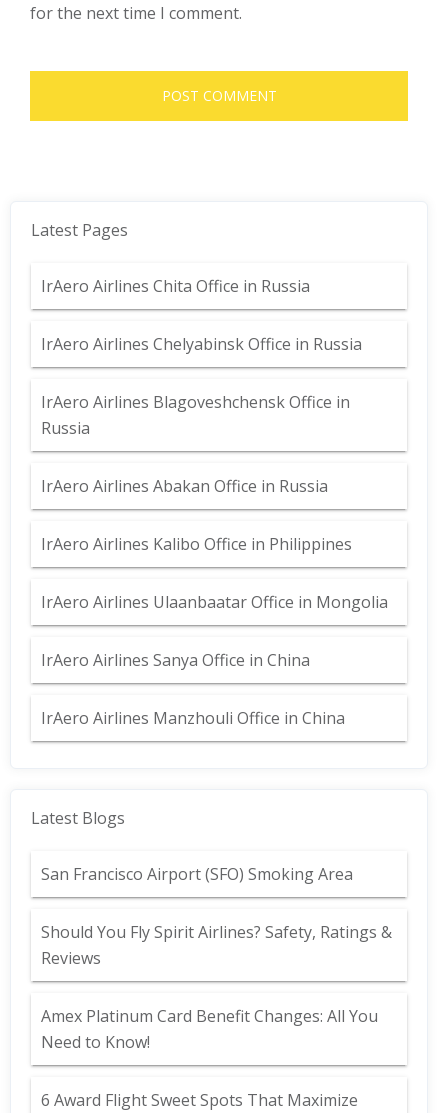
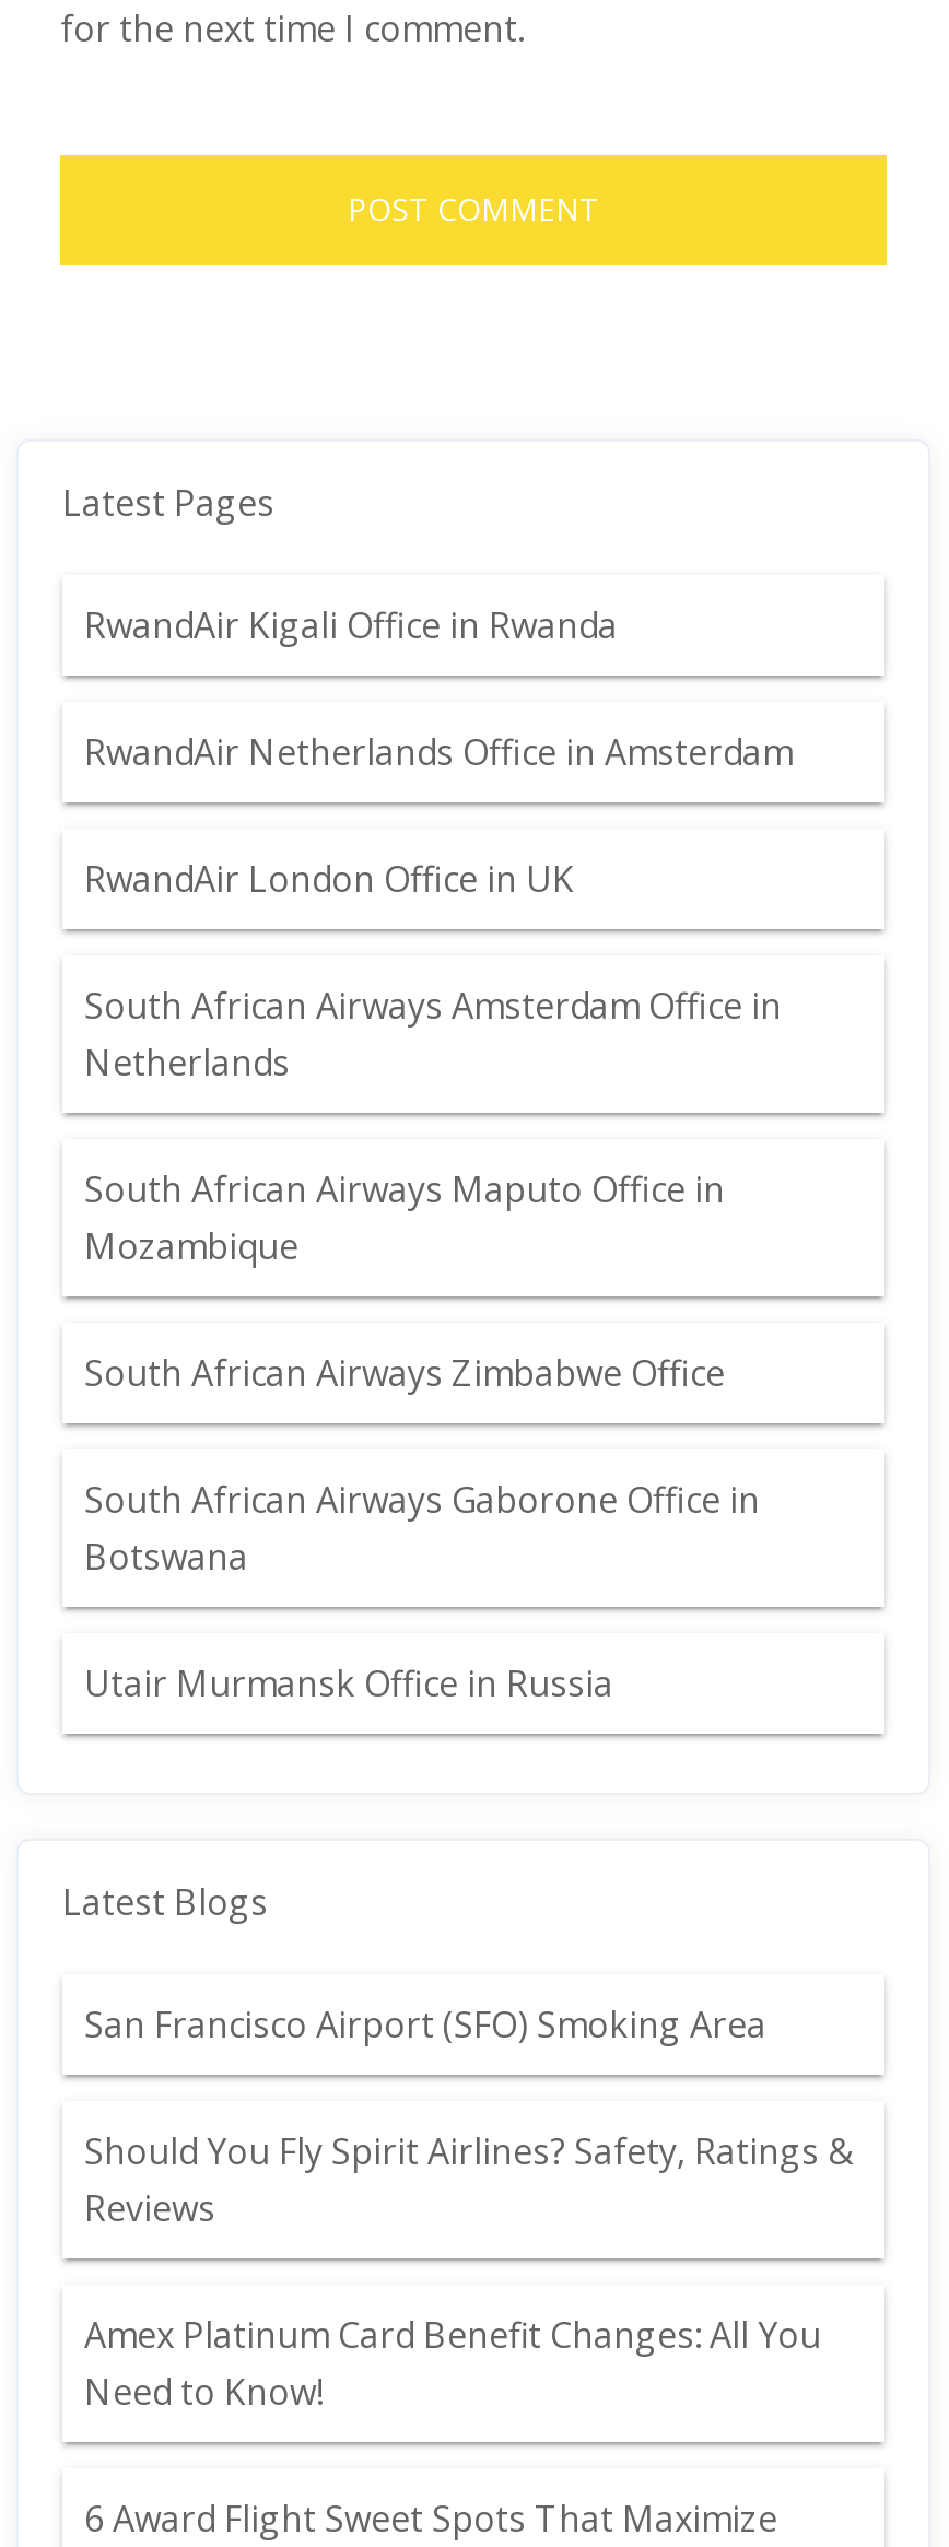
[41,275,310,297] IrAero Airlines Chita Office in Russia -> [84,601,618,649] RwandAir Kigali Office in Rwanda
[41,333,362,355] IrAero Airlines Chelyabinsk Office in Russia -> [84,728,793,776] RwandAir Netherlands Office in Amsterdam
[41,391,350,439] IrAero Airlines Blagoveshchensk Office in | Russia -> [84,855,574,903] RwandAir London Office in UK
[41,475,328,497] IrAero Airlines Abakan Office in Russia -> [84,982,782,1087] South African Airways Amsterdam Office in | Netherlands
[41,533,352,555] IrAero Airlines Kalibo Office in Philippines -> [84,1165,725,1270] South African Airways Maputo Office in | Mozambique
[41,591,388,613] IrAero Airlines Ulaanbaatar Office in Mongolia -> [84,1349,725,1397] South African Airways Zimbabwe Office
[41,649,310,671] IrAero Airlines Sanya Office in China -> [84,1476,760,1581] South African Airways Gaborone Office in | Botswana
[41,707,345,729] IrAero Airlines Manzhouli Office in China -> [84,1659,613,1707] Utair Murmansk Office in Russia

